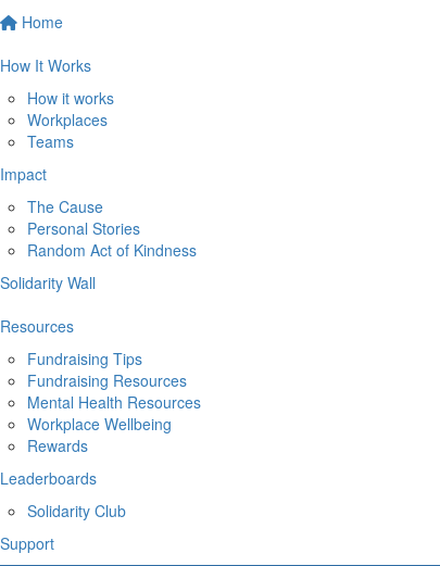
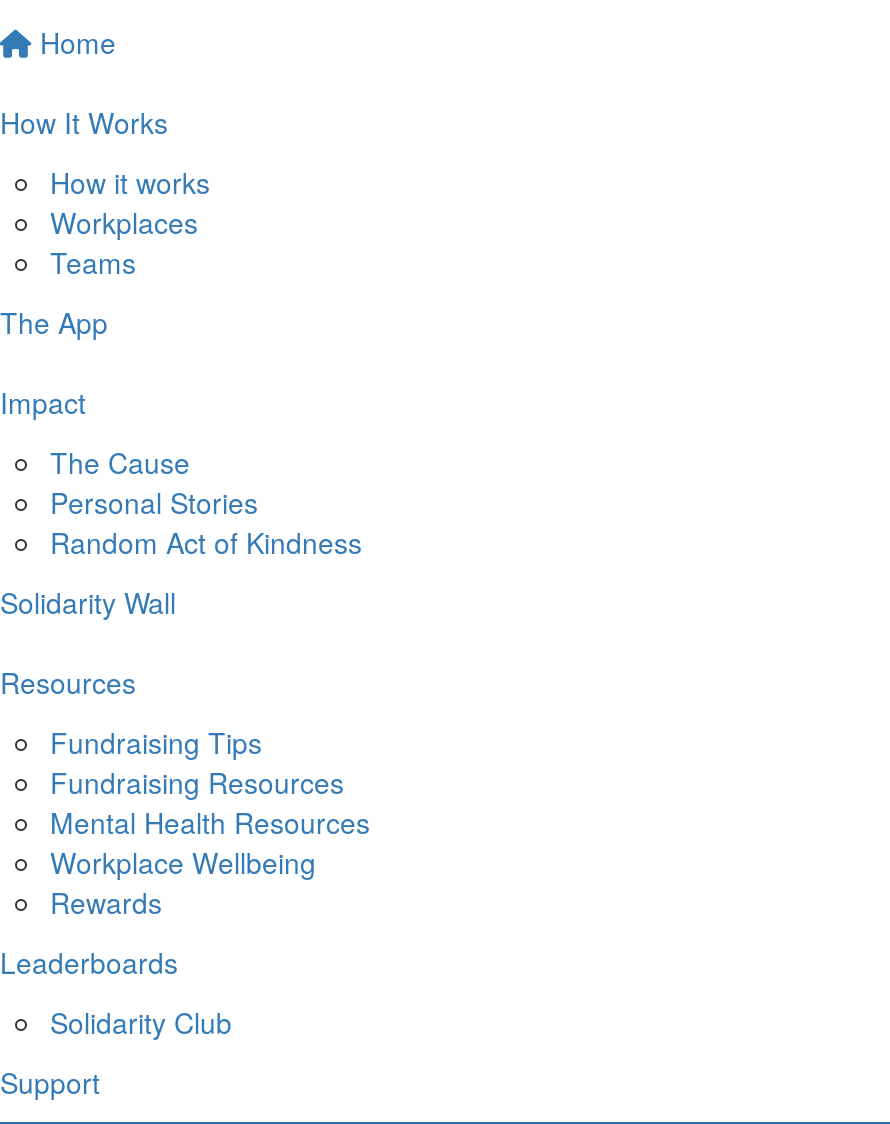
none -> [0,301,108,341] The App

